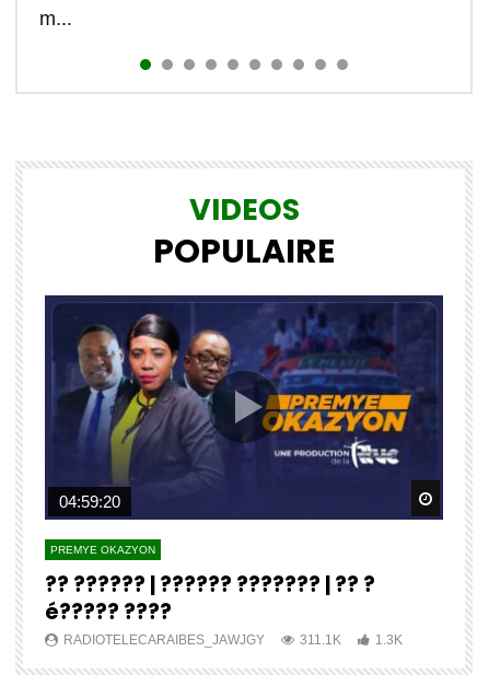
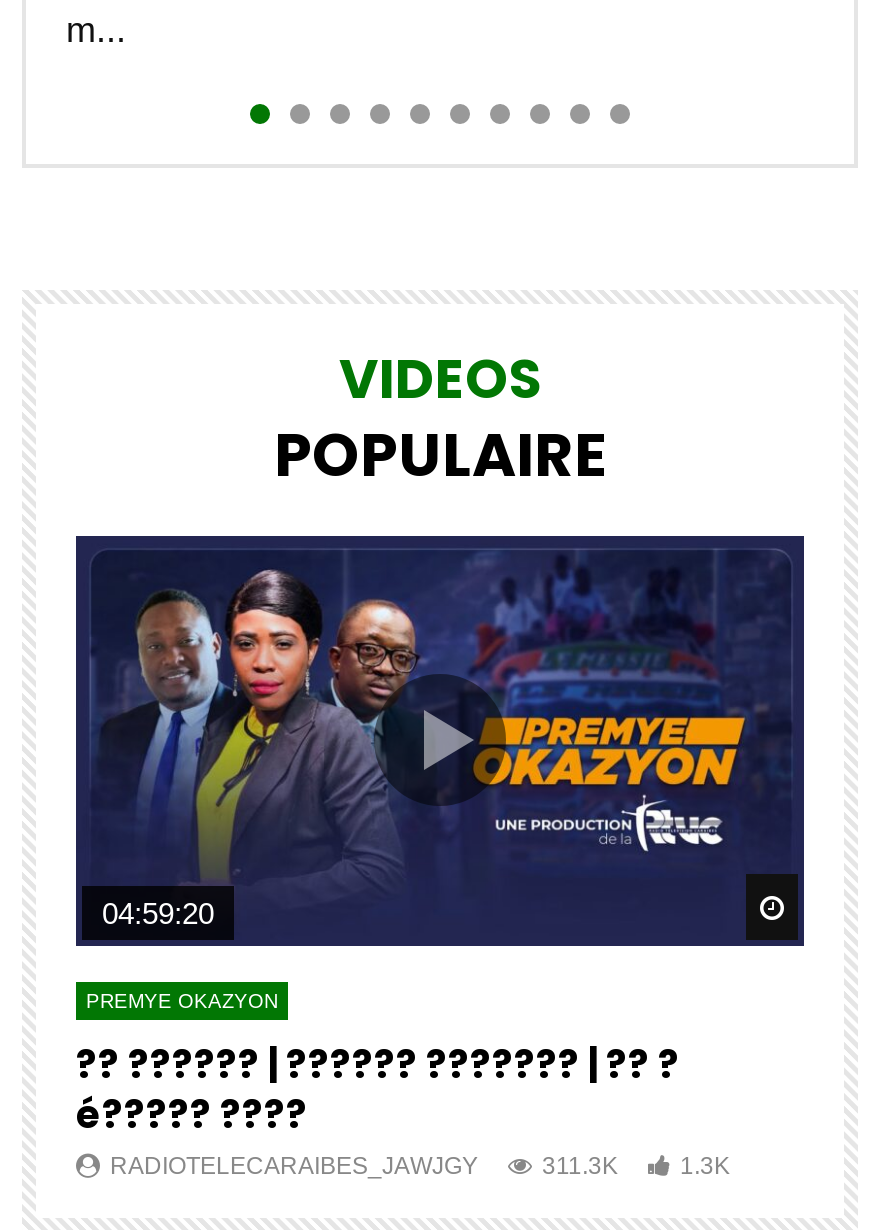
[300,633,341,648] 311.1K -> [542,1153,618,1181] 311.3K

